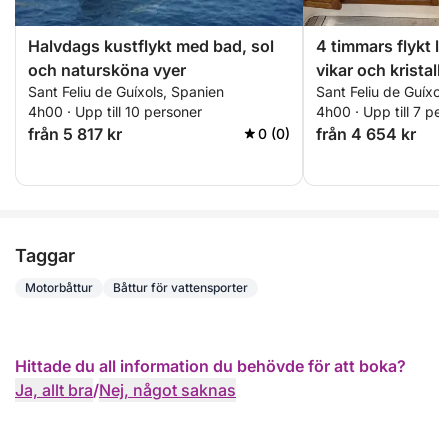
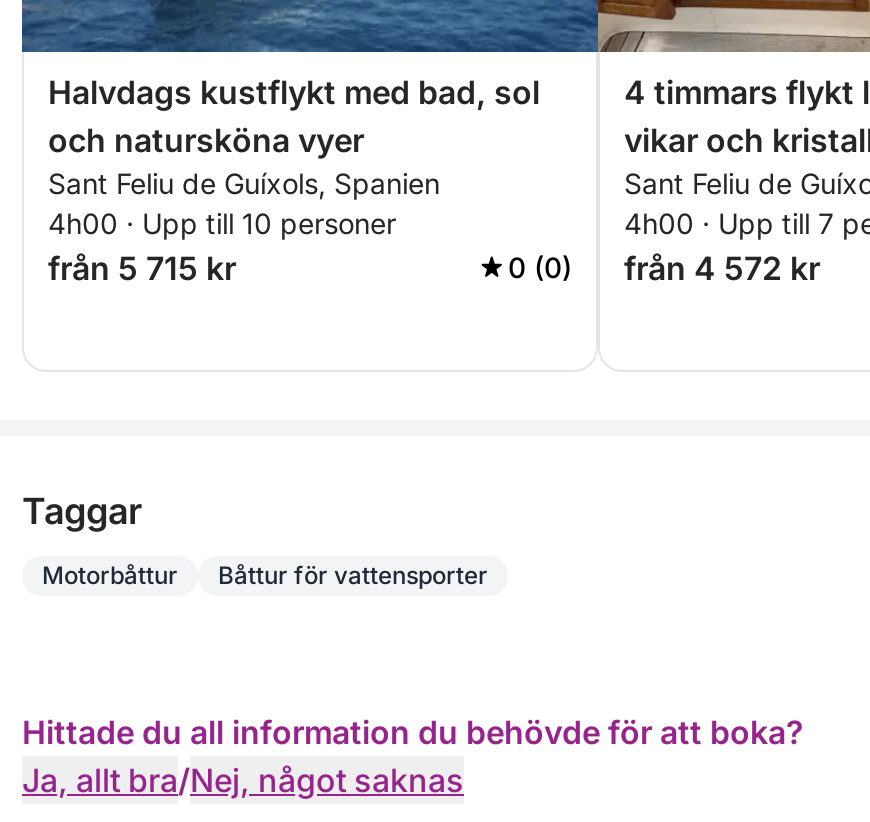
[28,124,122,144] från 5 817 kr -> [48,248,236,288] från 5 715 kr
[258,124,416,144] 0 (0) från 4 654 kr -> [508,248,820,288] 0 (0) från 4 572 kr

